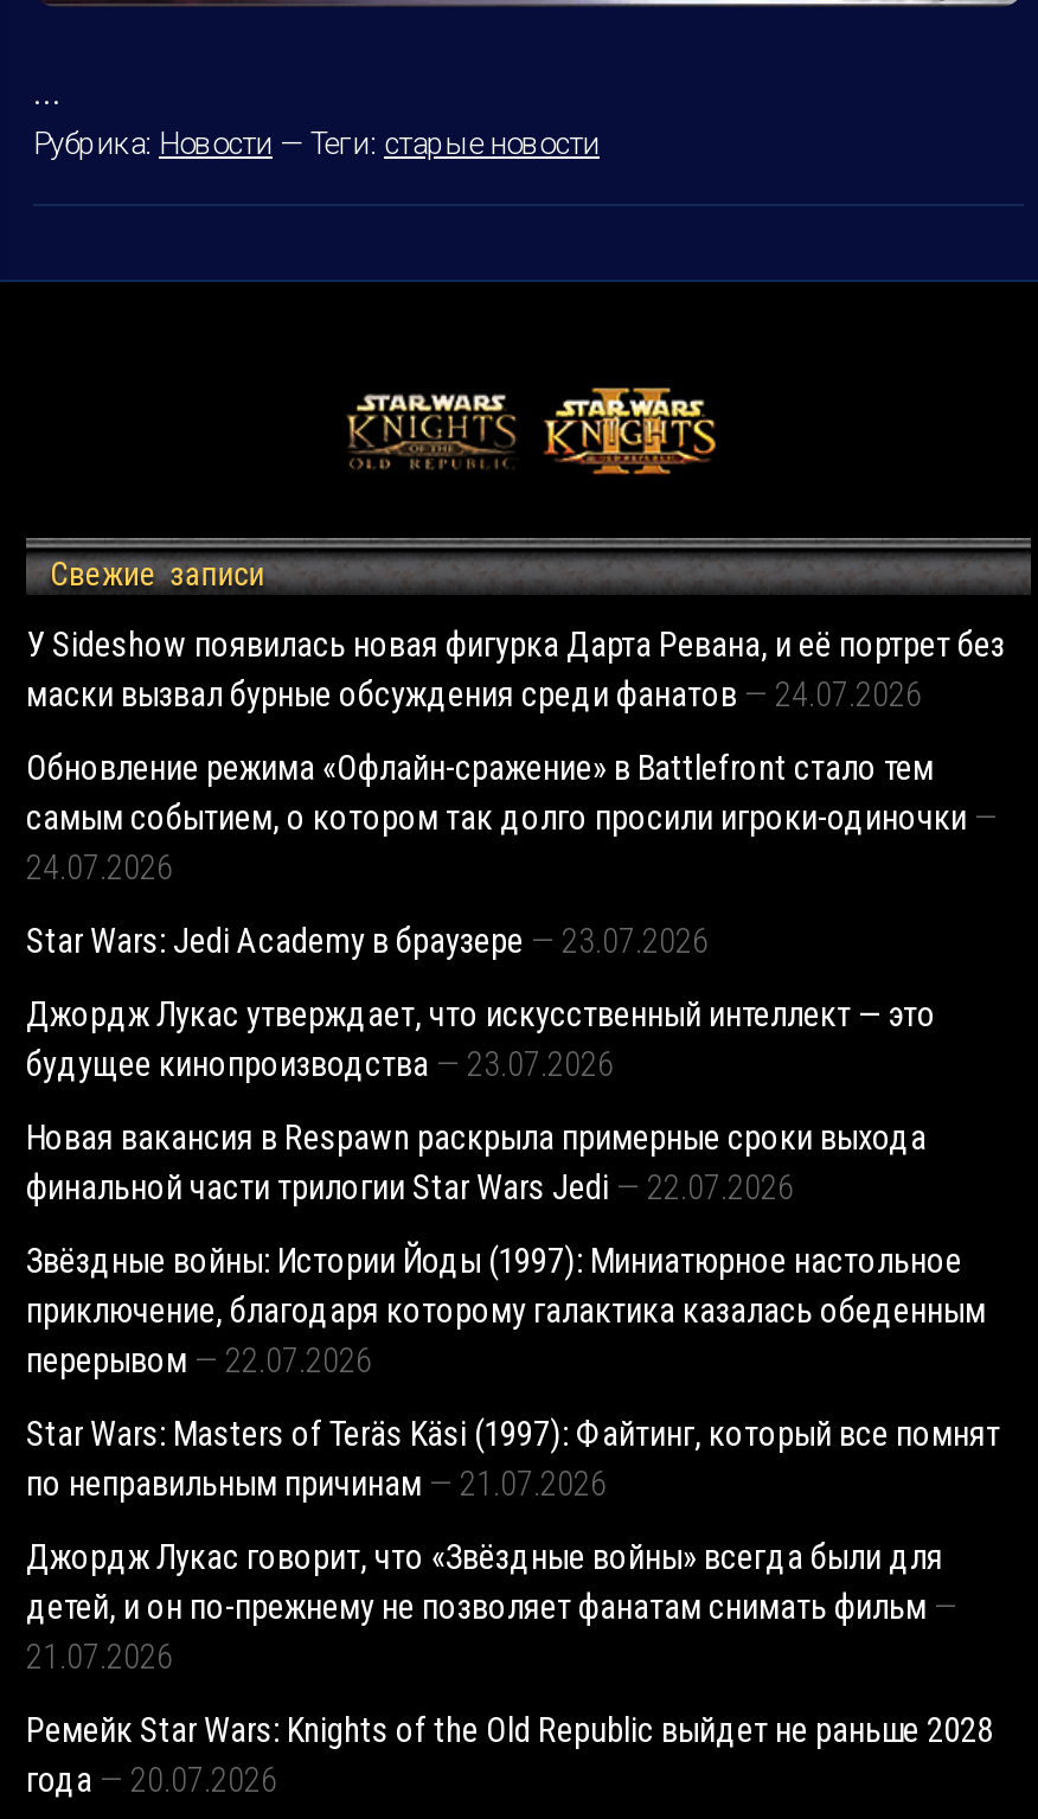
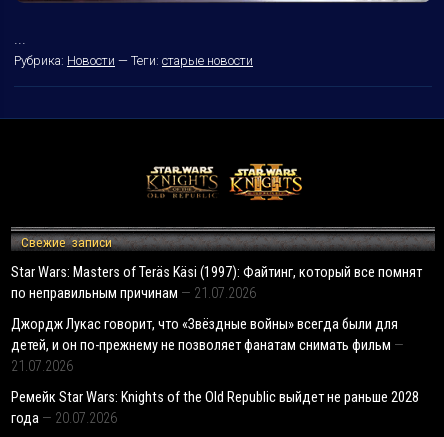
[26,626,1005,1382] У Sideshow появилась новая фигурка Дарта Ревана, и её портрет без | маски вызвал бурные обсуждения среди фанатов | 24.07.2026 | Обновление режима «Офлайн-сражение» в Battlefront стало тем | самым событием, о котором так долго просили игроки-одиночки | 24.07.2026 | Star Wars: Jedi Academy в браузере | 23.07.2026 | Джордж Лукас утверждает, что искусственный интеллект — это | будущее кинопроизводства | 23.07.2026 | Новая вакансия в Respawn раскрыла примерные сроки выхода | финальной части трилогии Star Wars Jedi | 22.07.2026 | Звёздные войны: Истории Йоды (1997): Миниатюрное настольное | приключение, благодаря которому галактика казалась обеденным | перерывом | 22.07.2026 -> none

